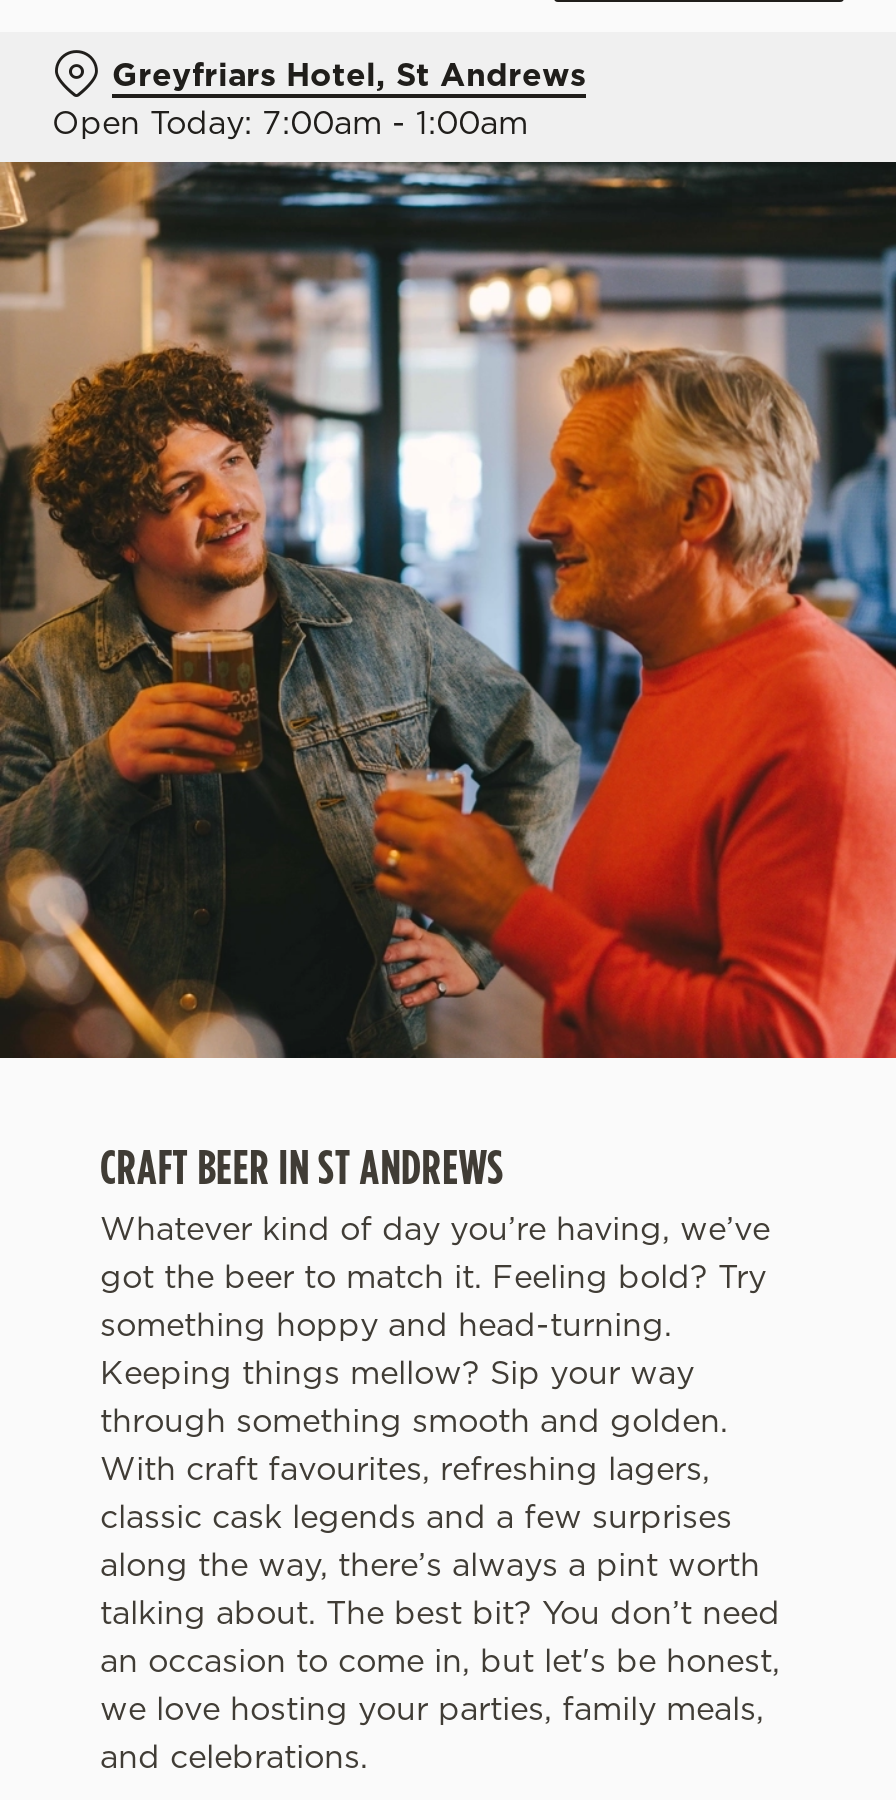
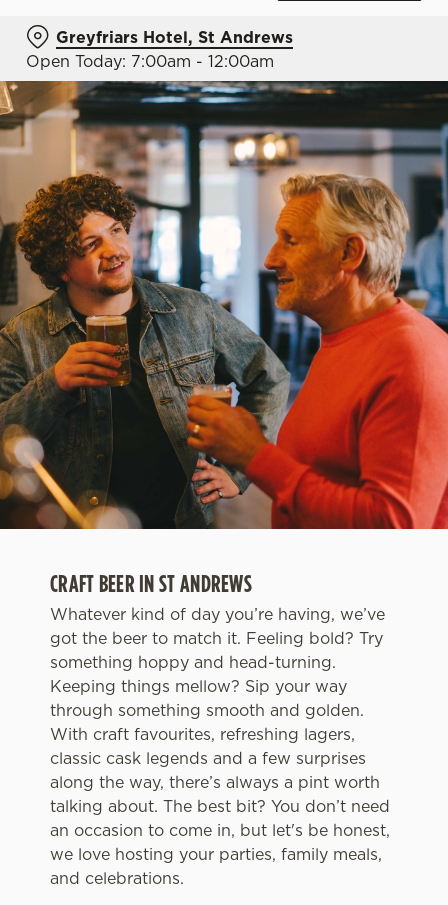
[52,100,528,144] Open Today: 7:00am - 1:00am -> [26,50,274,72] Open Today: 7:00am - 12:00am

